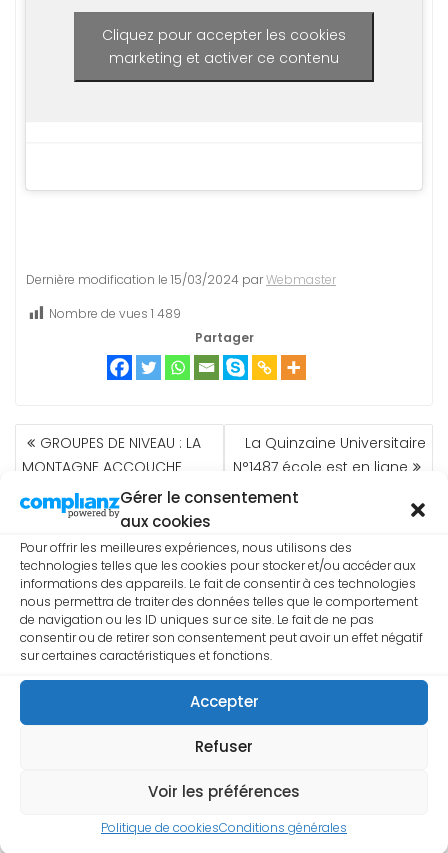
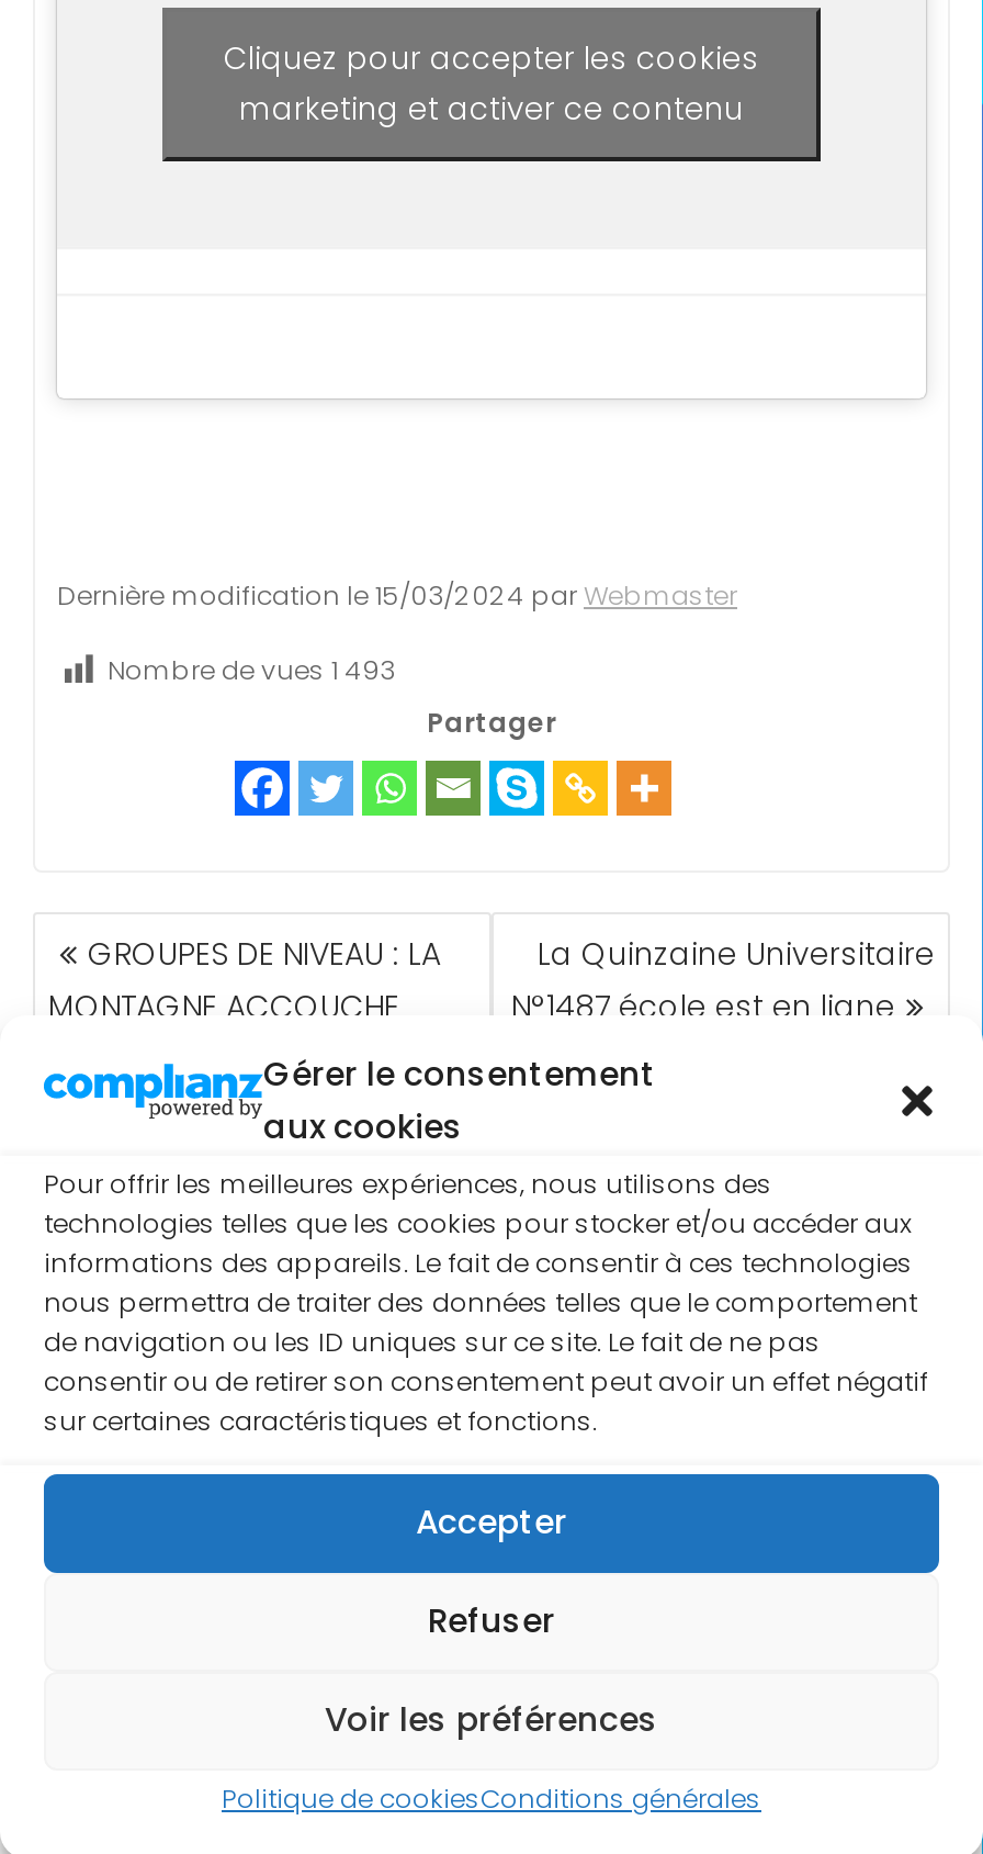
[49,305,181,322] Nombre de vues 1 489 -> [108,651,395,688] Nombre de vues 1 493

